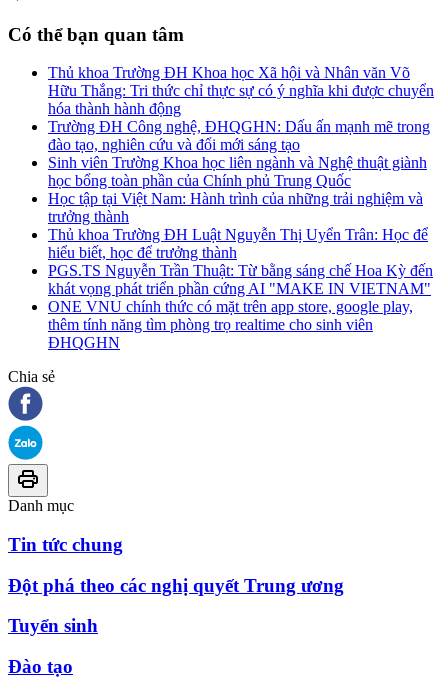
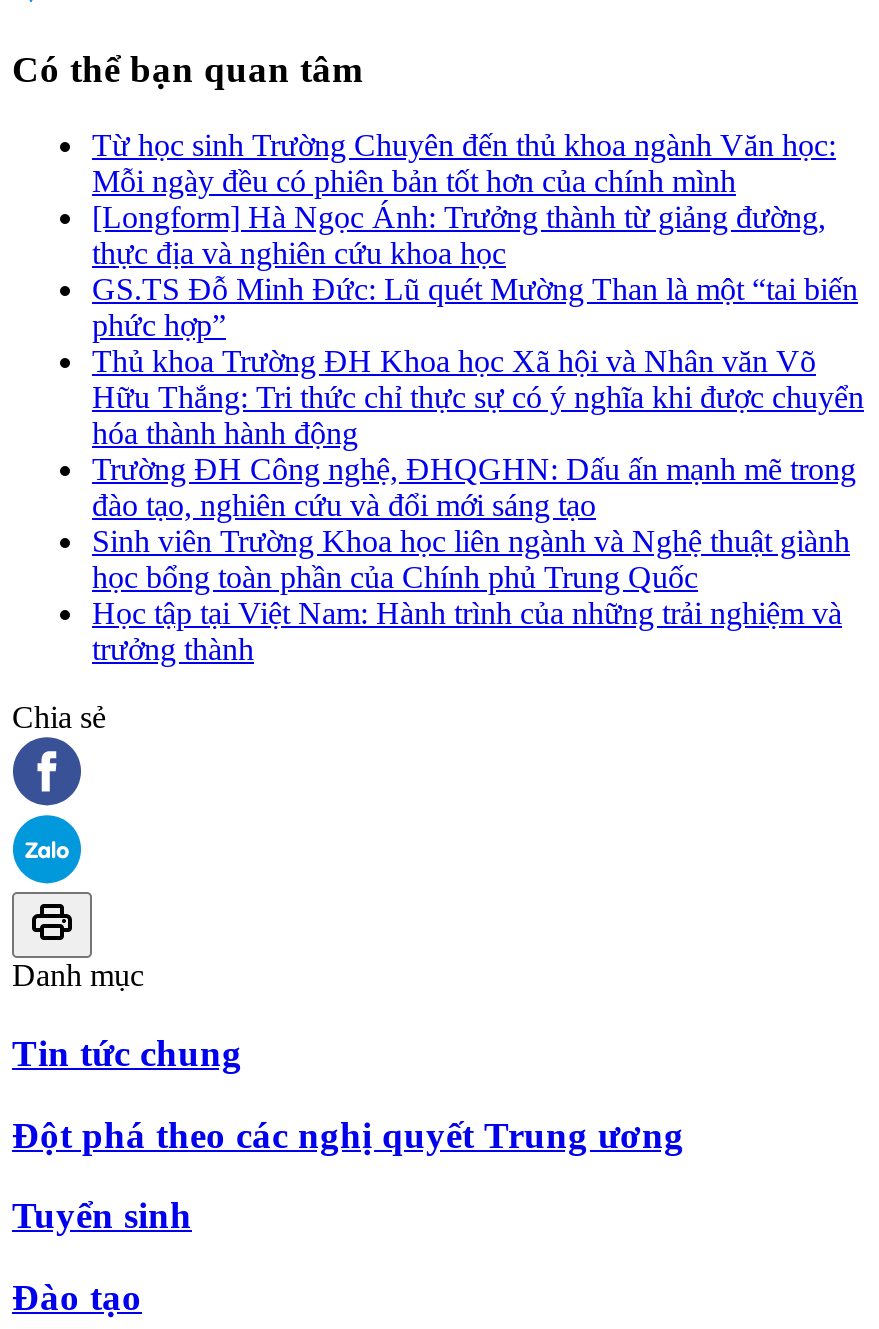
none -> [92,128,858,342] Từ học sinh Trường Chuyên đến thủ khoa ngành Văn học: | Mỗi ngày đều có phiên bản tốt hơn của chính mình | [Longform] Hà Ngọc Ánh: Trưởng thành từ giảng đường, | thực địa và nghiên cứu khoa học | GS.TS Đỗ Minh Đức: Lũ quét Mường Than là một “tai biến | phức hợp”
moved [48,64,434,225] -> [92,344,864,666]: Thủ khoa Trường ĐH Khoa học Xã hội và Nhân văn Võ | Hữu Thắng: Tri thức chỉ thực sự có ý nghĩa khi được chuyển | hóa thành hành động | ... | Học tập tại Việt Nam: Hành trình của những trải nghiệm và | trưởng thành
[48,226,433,351] Thủ khoa Trường ĐH Luật Nguyễn Thị Uyển Trân: Học để | hiểu biết, học để trưởng thành | PGS.TS Nguyễn Trần Thuật: Từ bằng sáng chế Hoa Kỳ đến | khát vọng phát triển phần cứng AI "MAKE IN VIETNAM" | ONE VNU chính thức có mặt trên app store, google play, | thêm tính năng tìm phòng trọ realtime cho sinh viên | ĐHQGHN -> none

